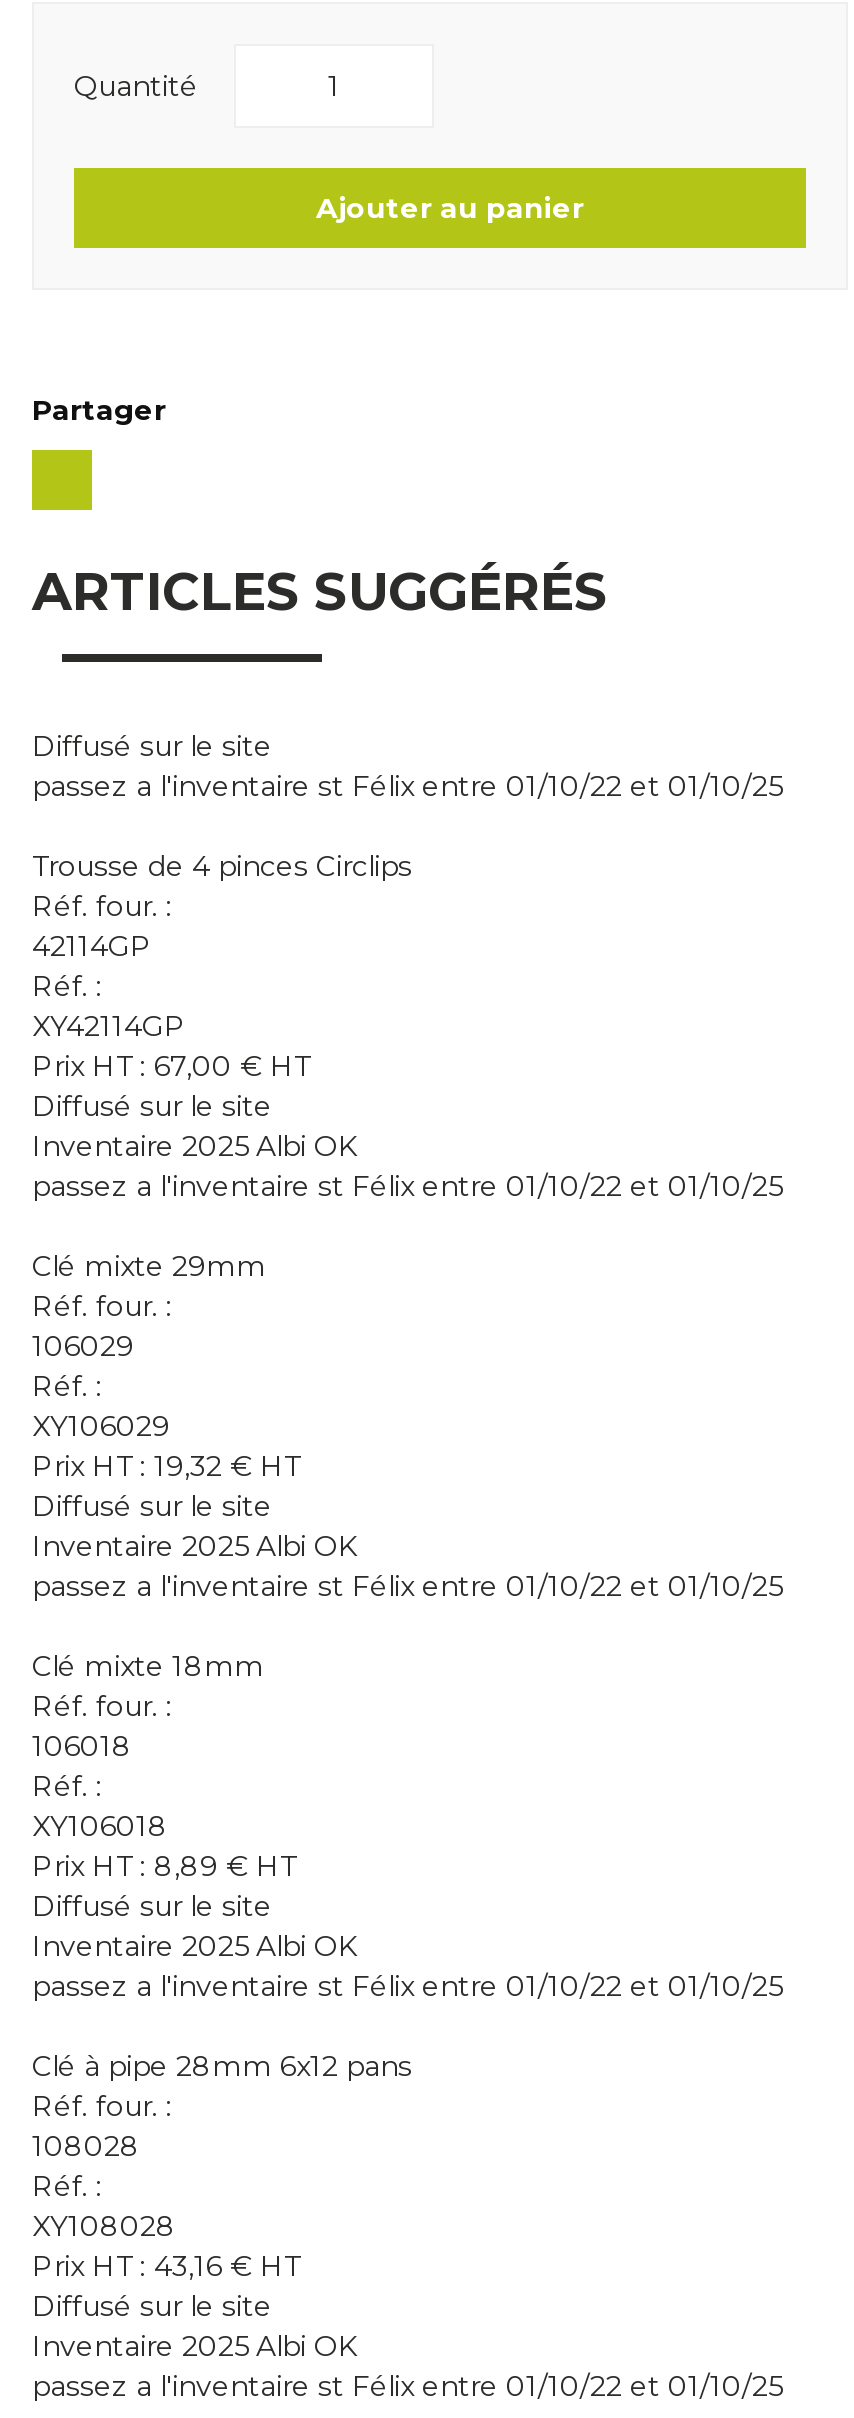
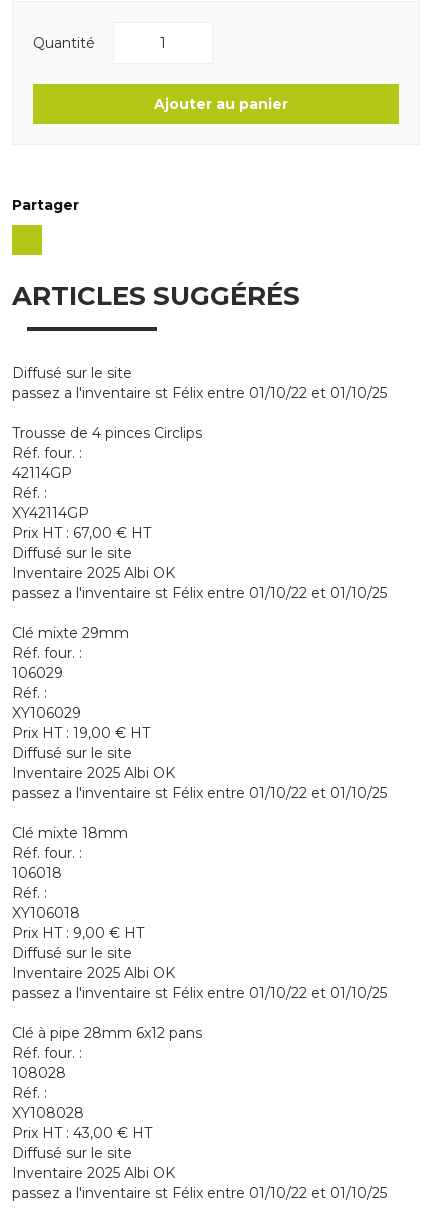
[32,1448,300,1484] Prix HT : 19,32 € HT -> [12,724,150,742] Prix HT : 19,00 € HT
[32,1848,296,1884] Prix HT : 8,89 € HT -> [12,924,144,942] Prix HT : 9,00 € HT
[32,2248,300,2284] Prix HT : 43,16 € HT -> [12,1124,152,1142] Prix HT : 43,00 € HT

